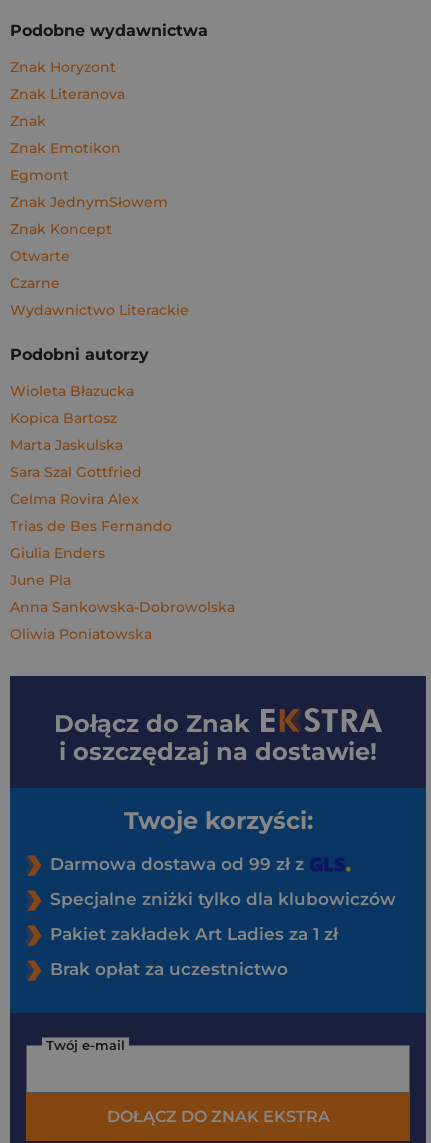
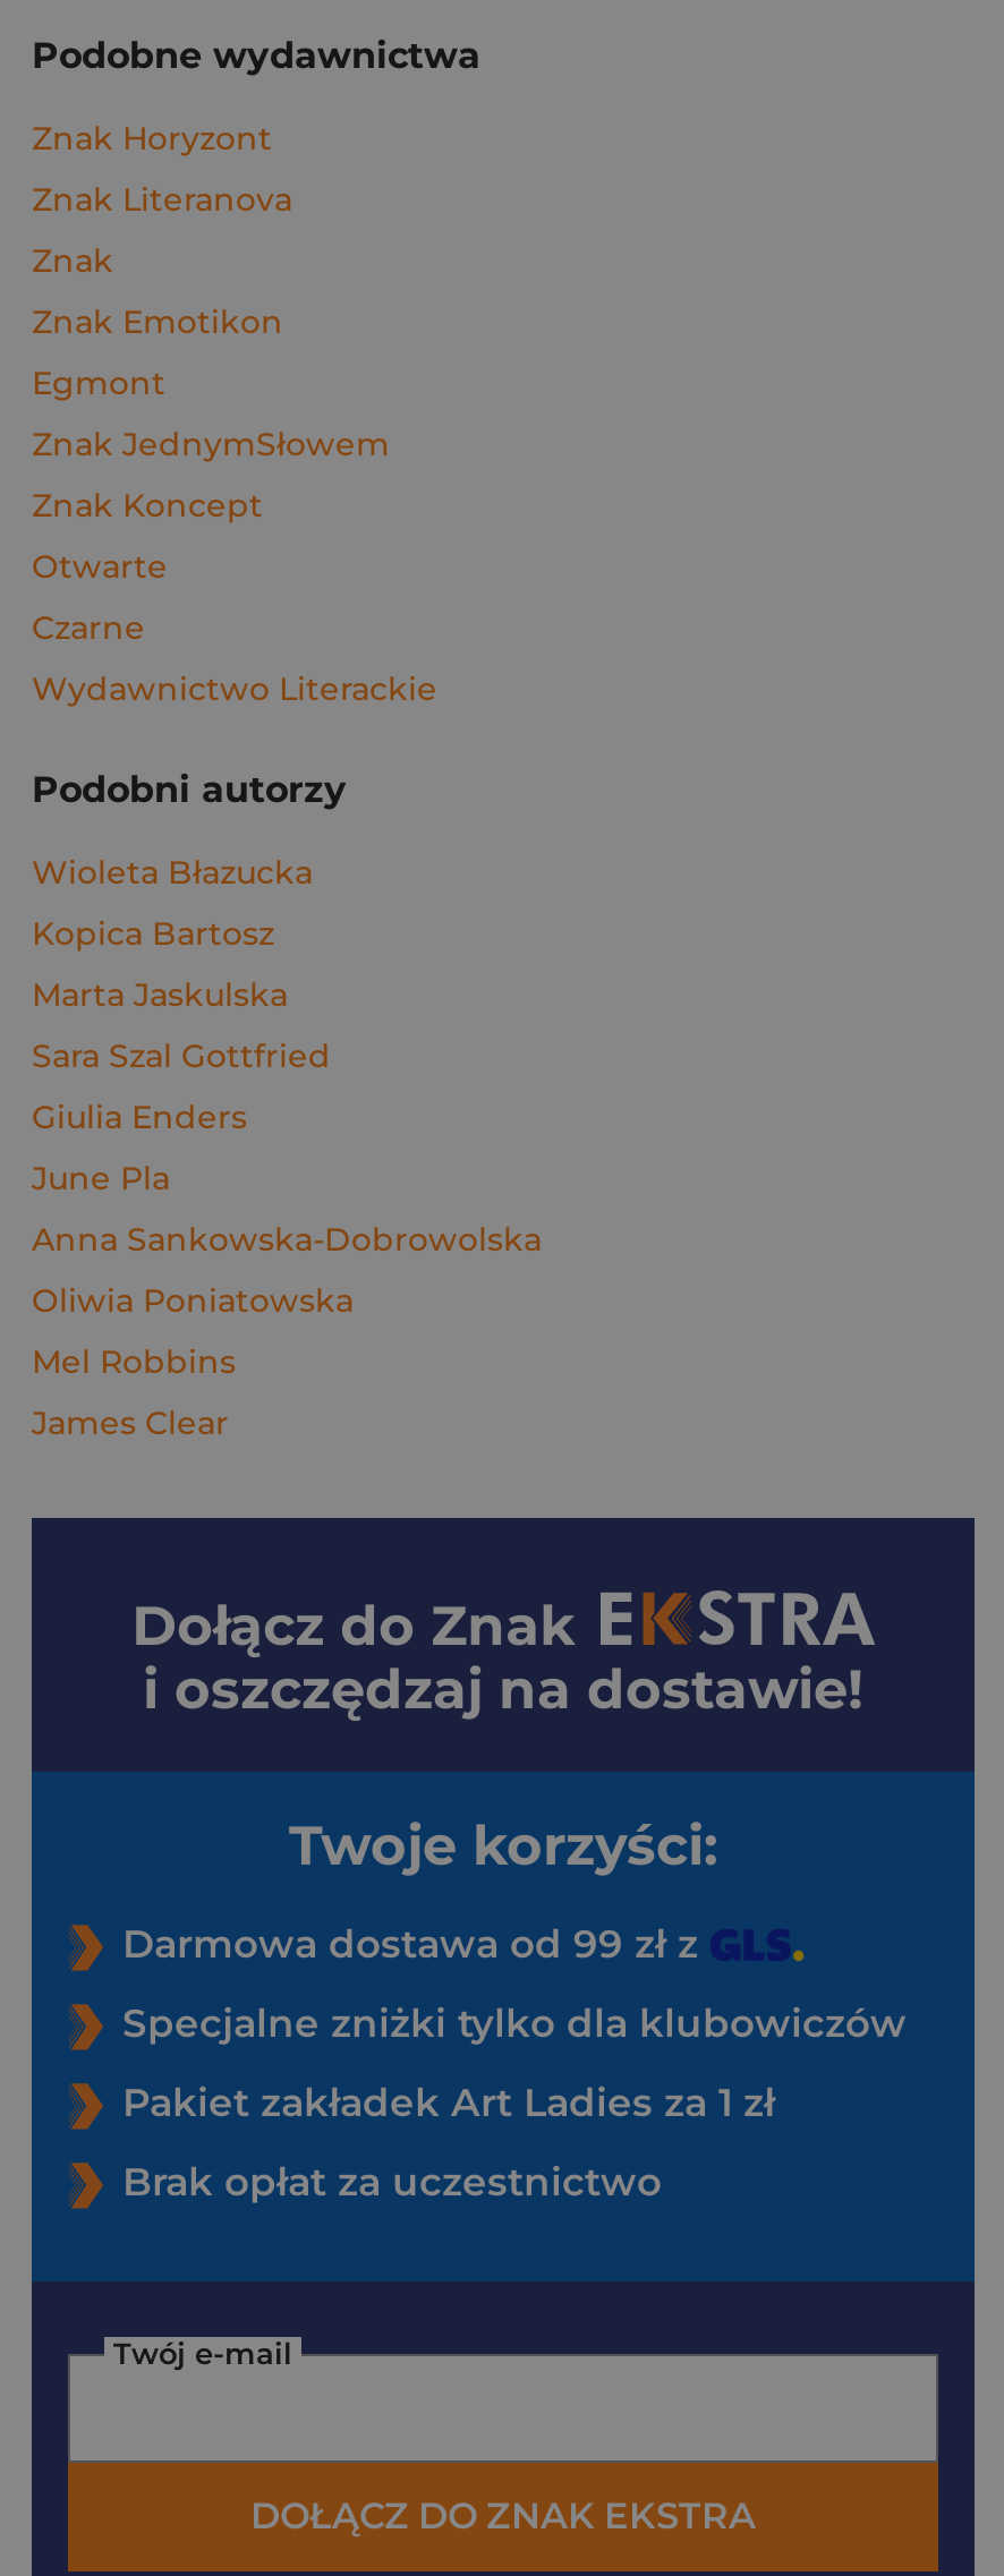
[10,490,172,535] Celma Rovira Alex | Trias de Bes Fernando -> none
moved [10,544,235,643] -> [32,1097,542,1321]: Giulia Enders | June Pla | Anna Sankowska-Dobrowolska | Oliwia Poniatowska
none -> [32,1341,236,1443] Mel Robbins | James Clear

